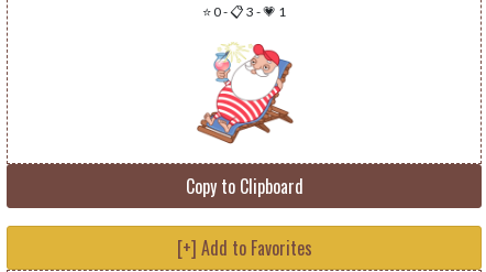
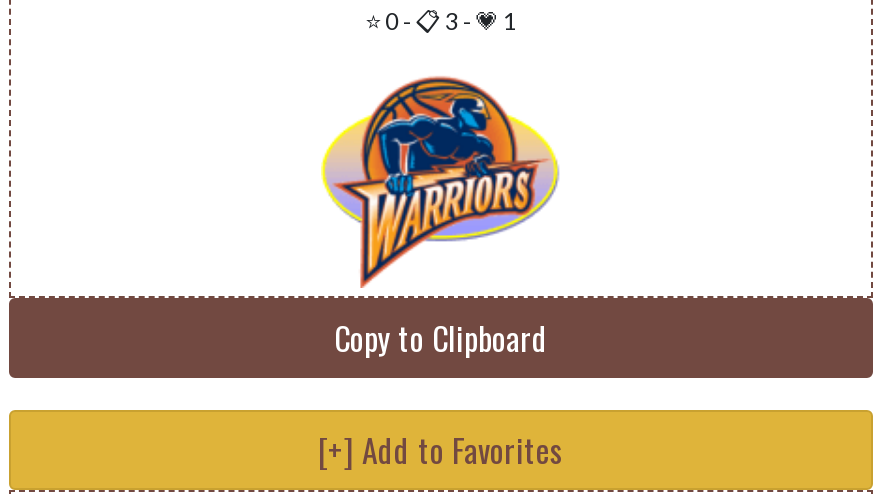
[178,42,309,157] [image] -> [319,74,561,288] [image]

